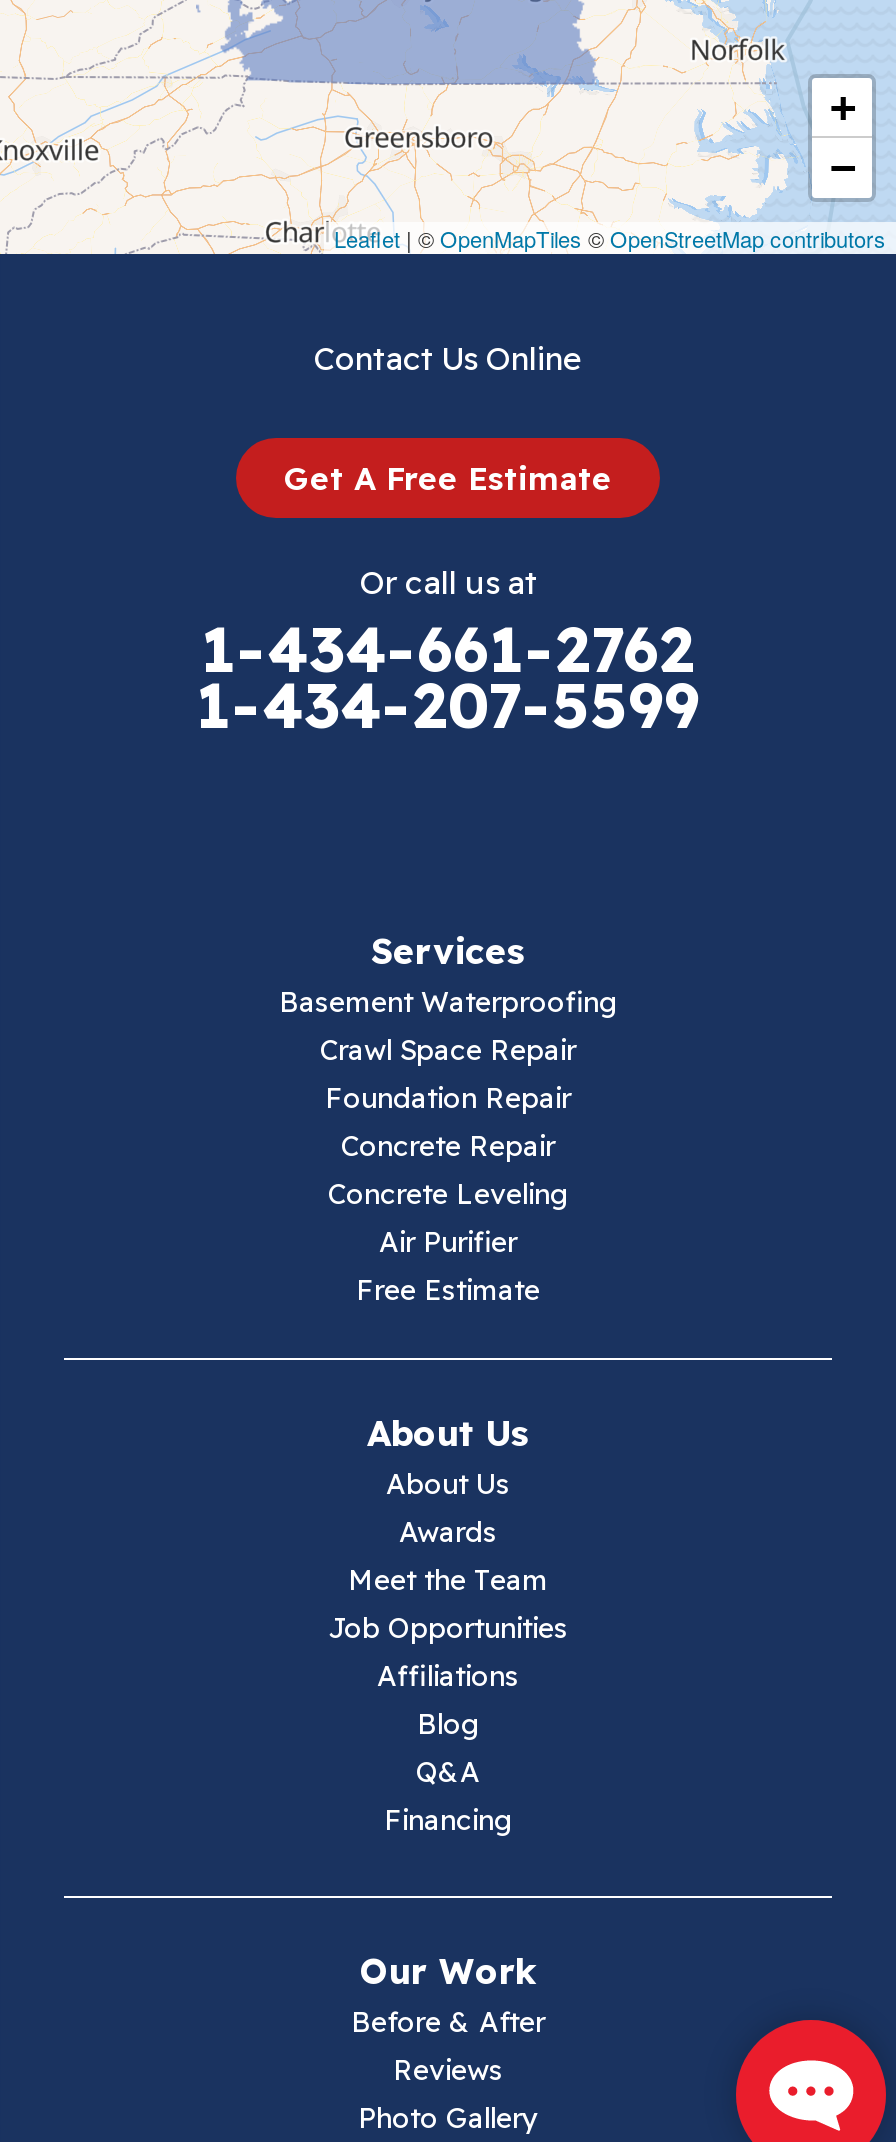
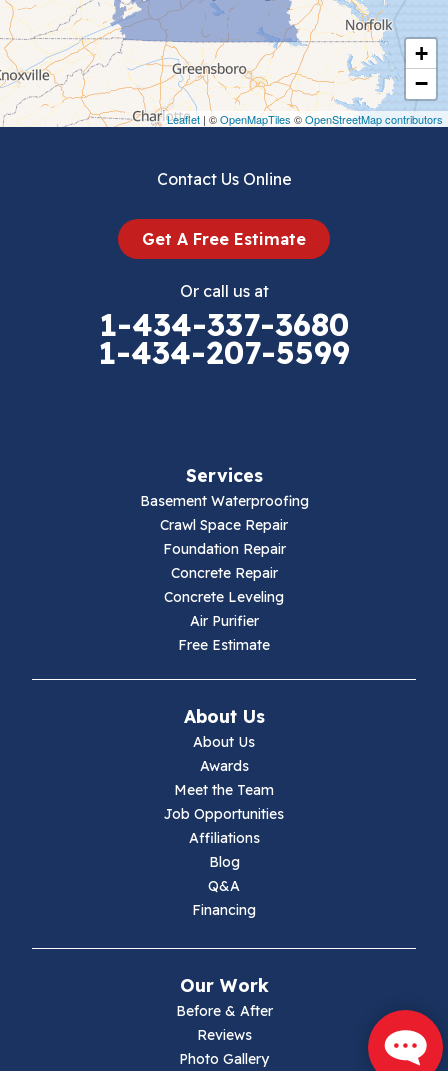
[201,609,695,687] 1-434-661-2762 -> [99,305,349,344] 1-434-337-3680

